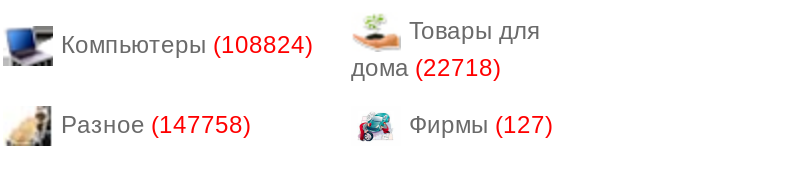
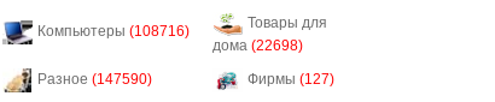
[61,31,313,59] Компьютеры (108824) -> [37,23,190,40] Компьютеры (108716)
[351,54,501,82] дома (22718) -> [212,37,303,54] дома (22698)
[61,111,251,139] Разное (147758) -> [37,71,152,88] Разное (147590)

